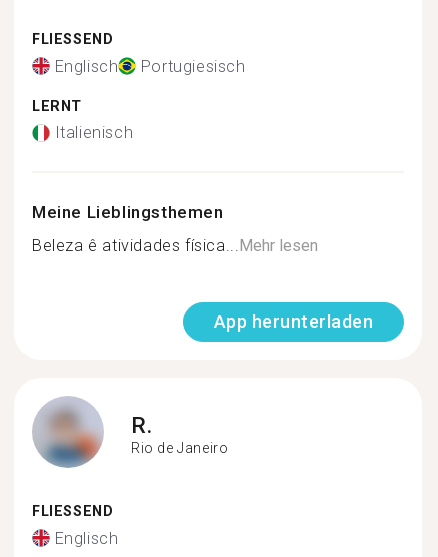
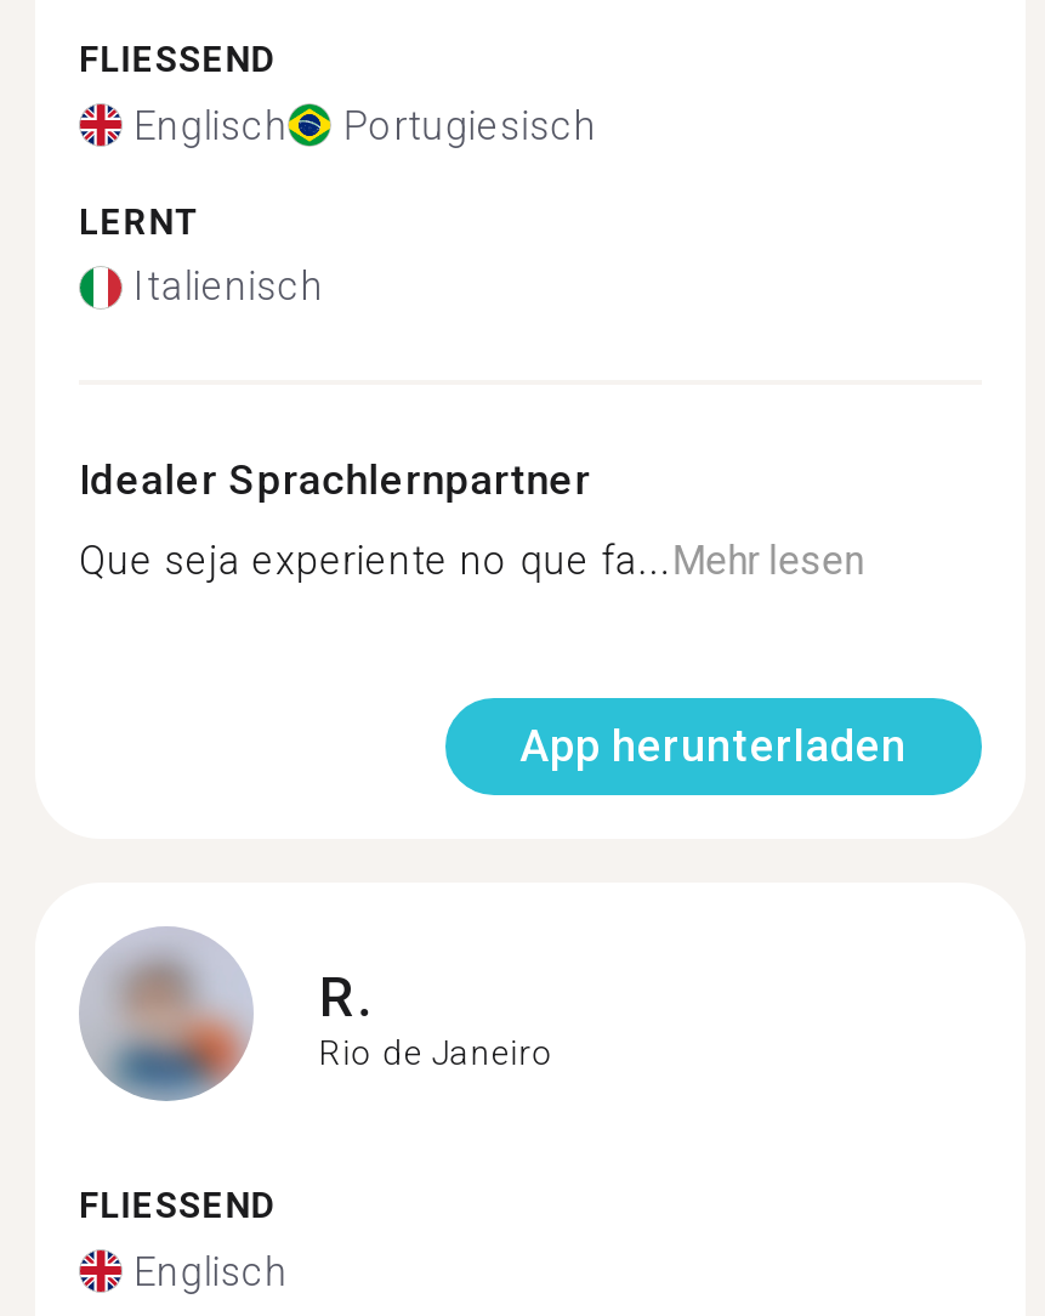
[32,202,224,222] Meine Lieblingsthemen -> [79,455,591,504] Idealer Sprachlernpartner
[32,236,318,255] Beleza ê atividades física... Mehr lesen -> [79,538,863,584] Que seja experiente no que fa... Mehr lesen

